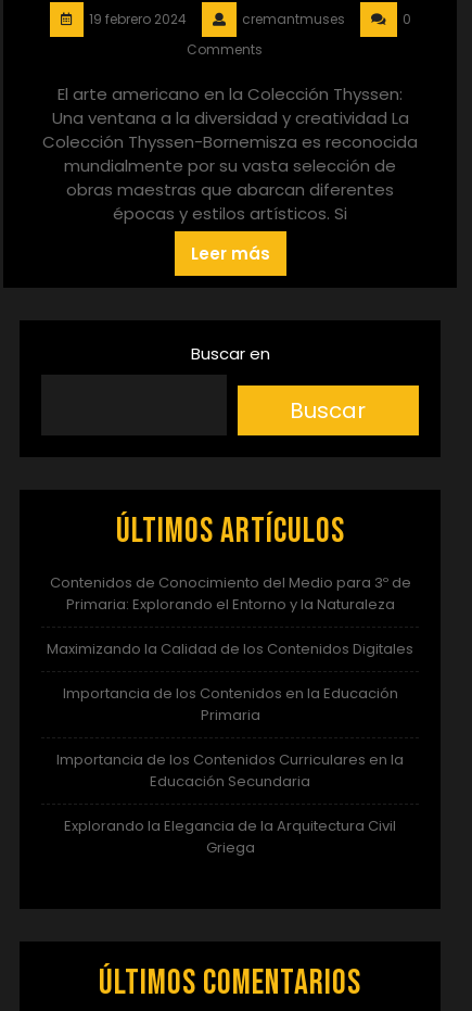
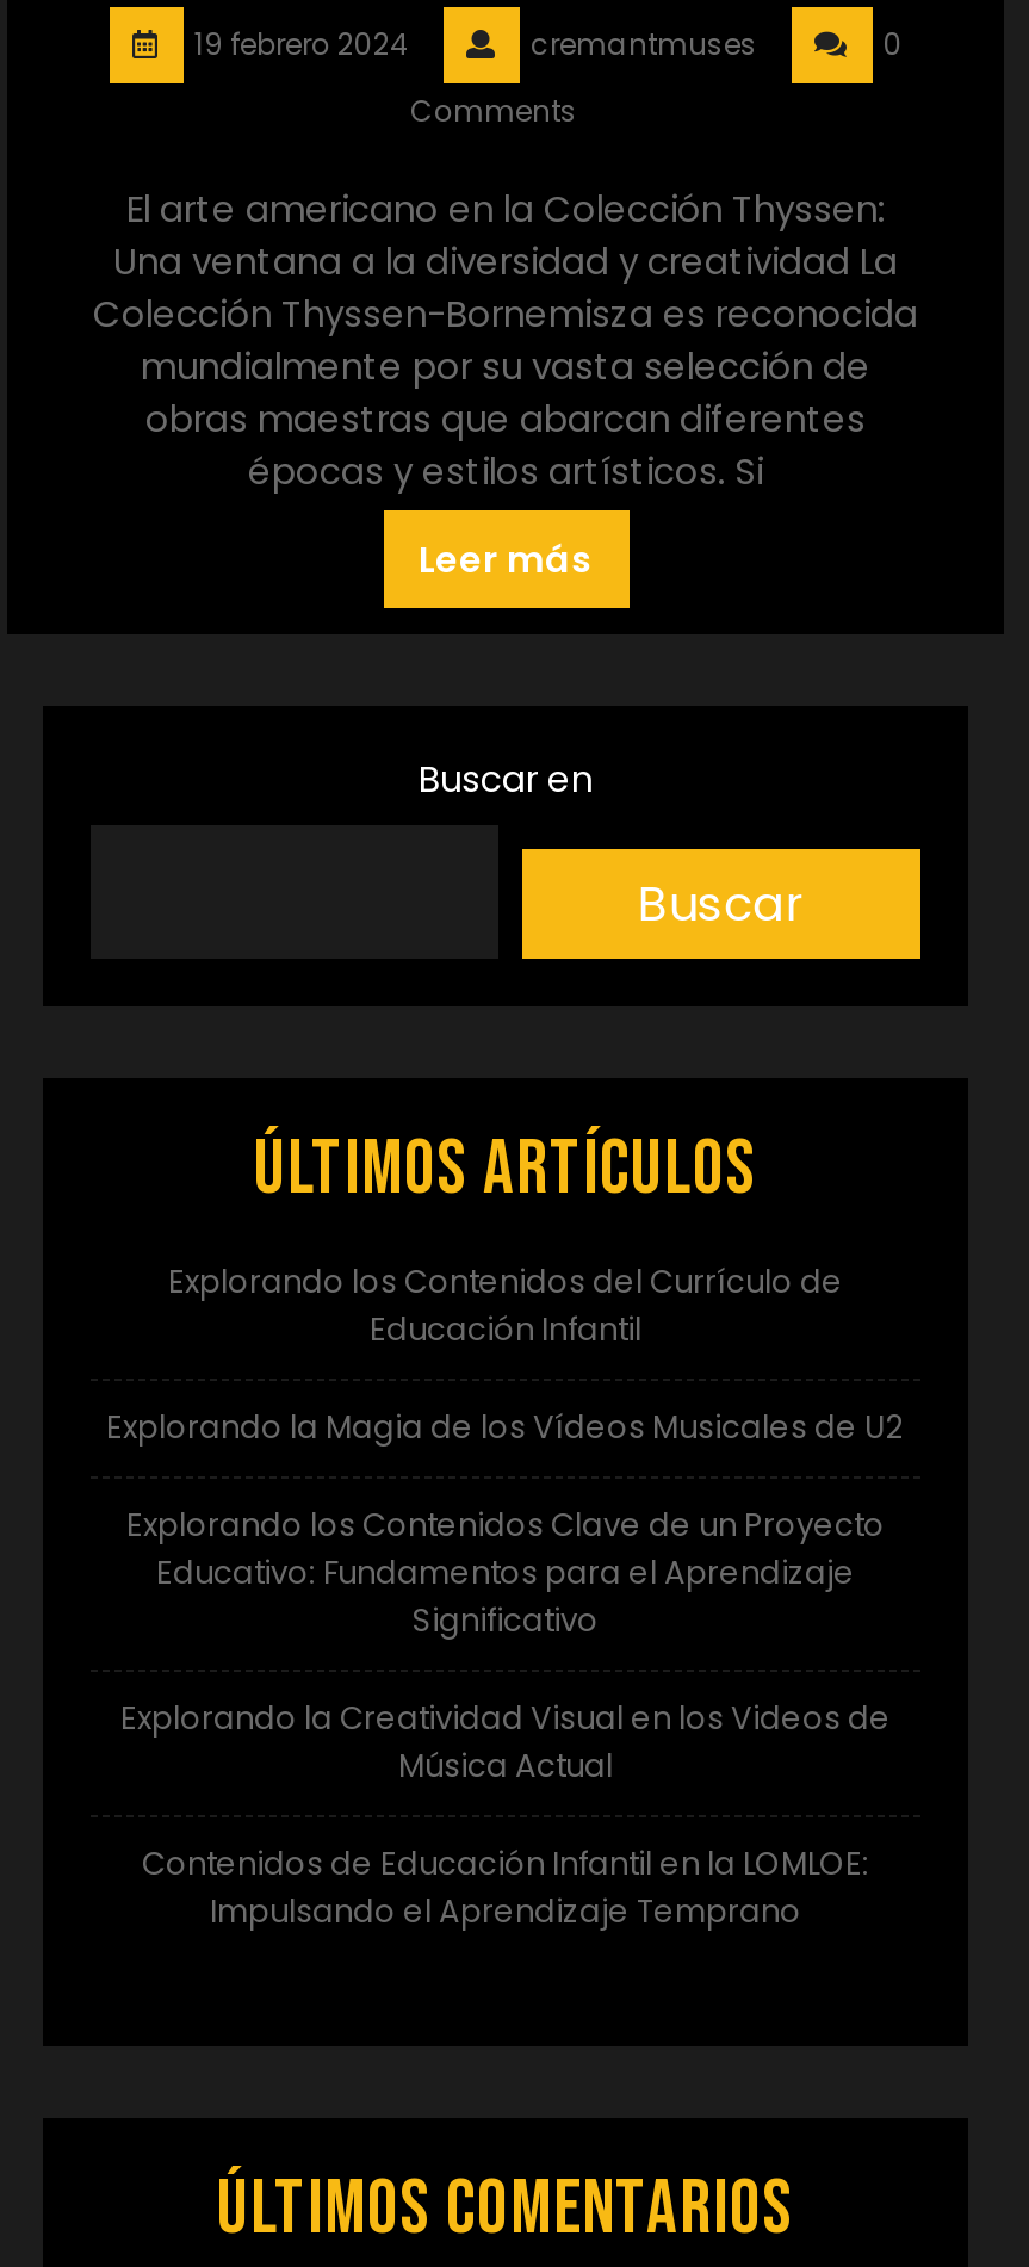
[49,573,411,615] Contenidos de Conocimiento del Medio para 3º de | Primaria: Explorando el Entorno y la Naturaleza -> [168,1258,843,1351] Explorando los Contenidos del Currículo de | Educación Infantil
[47,639,413,659] Maximizando la Calidad de los Contenidos Digitales -> [106,1403,905,1448] Explorando la Magia de los Vídeos Musicales de U2
[62,683,398,726] Importancia de los Contenidos en la Educación | Primaria -> [126,1501,885,1642] Explorando los Contenidos Clave de un Proyecto | Educativo: Fundamentos para el Aprendizaje | Significativo
[56,750,404,792] Importancia de los Contenidos Curriculares en la | Educación Secundaria -> [120,1694,891,1787] Explorando la Creatividad Visual en los Videos de | Música Actual
[64,816,396,858] Explorando la Elegancia de la Arquitectura Civil | Griega -> [142,1840,869,1933] Contenidos de Educación Infantil en la LOMLOE: | Impulsando el Aprendizaje Temprano

